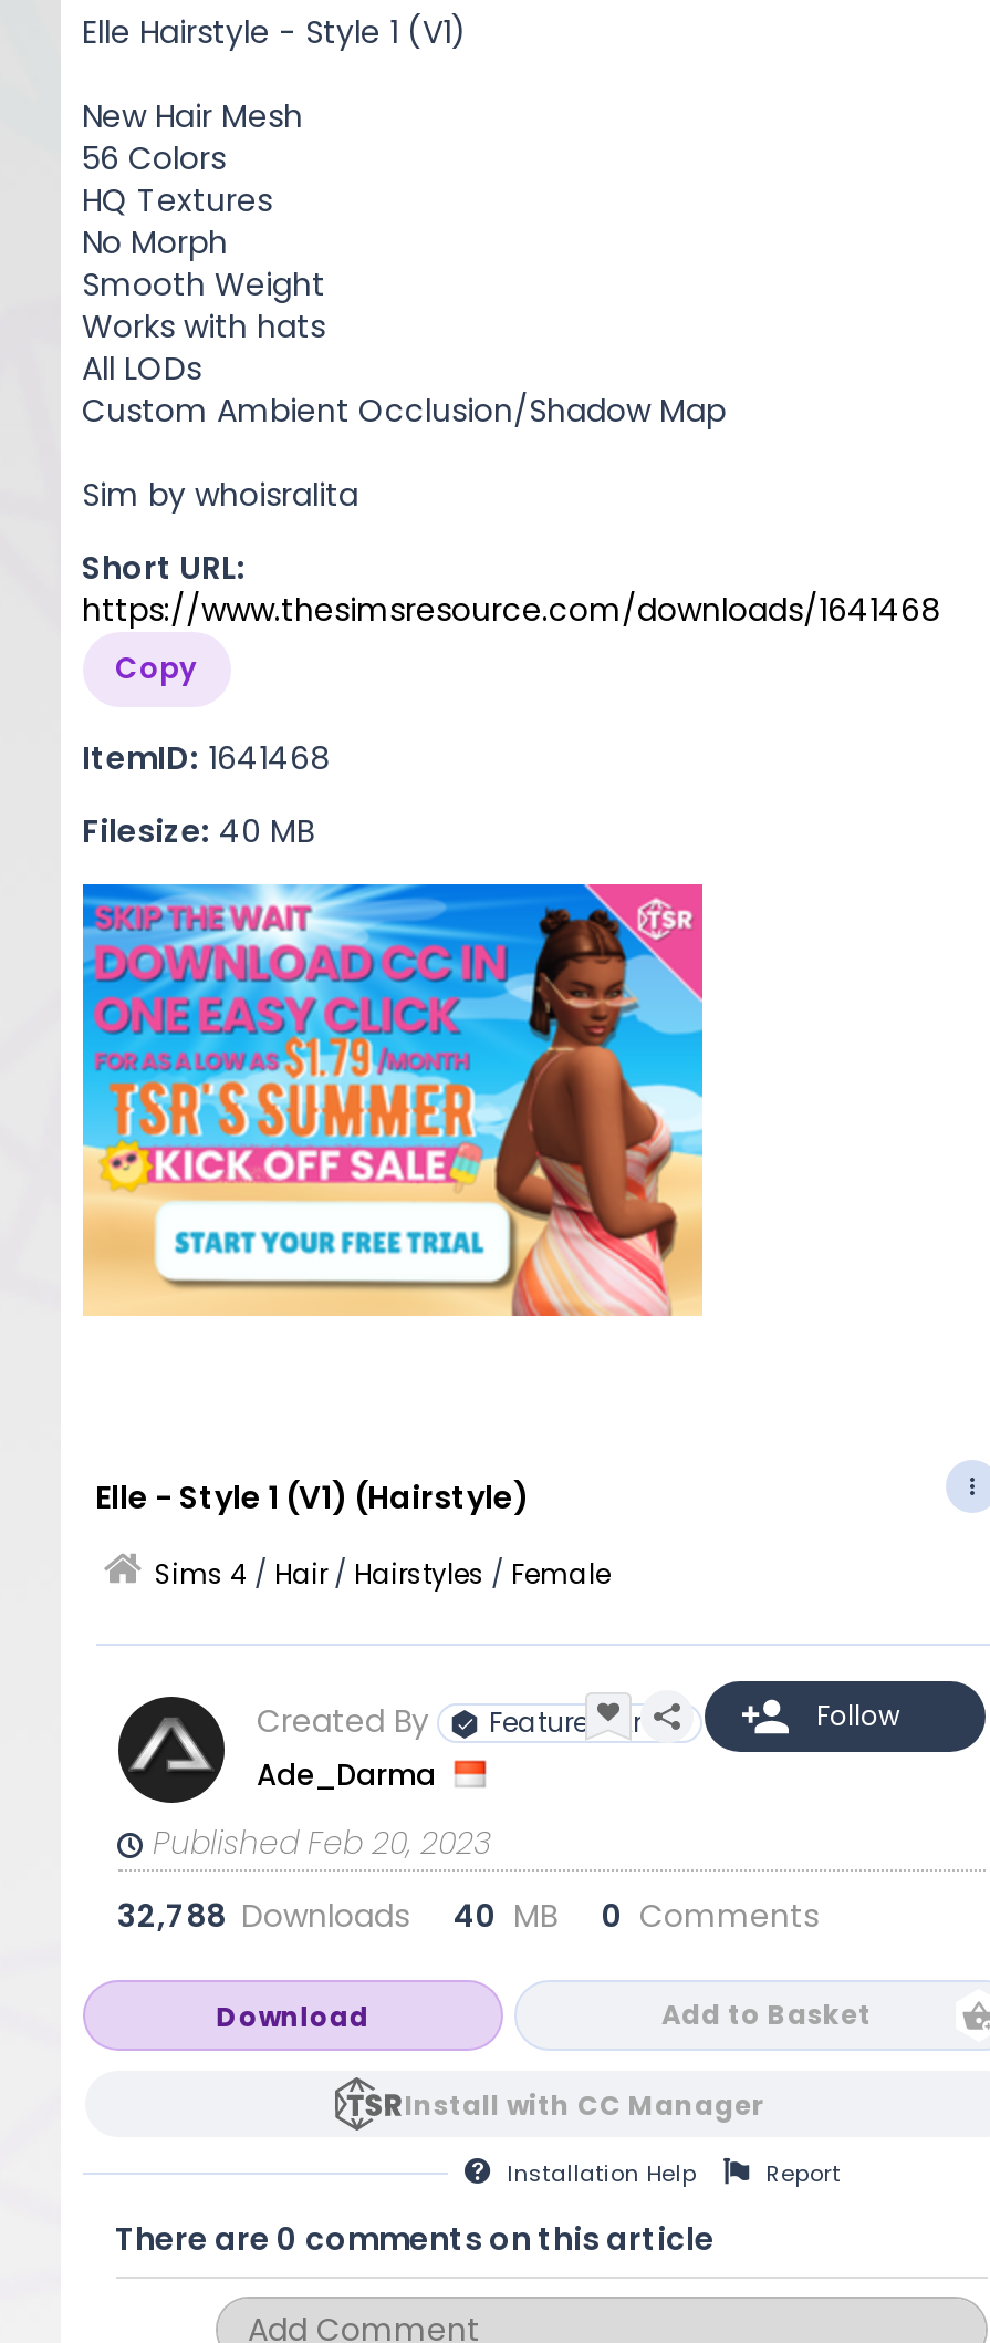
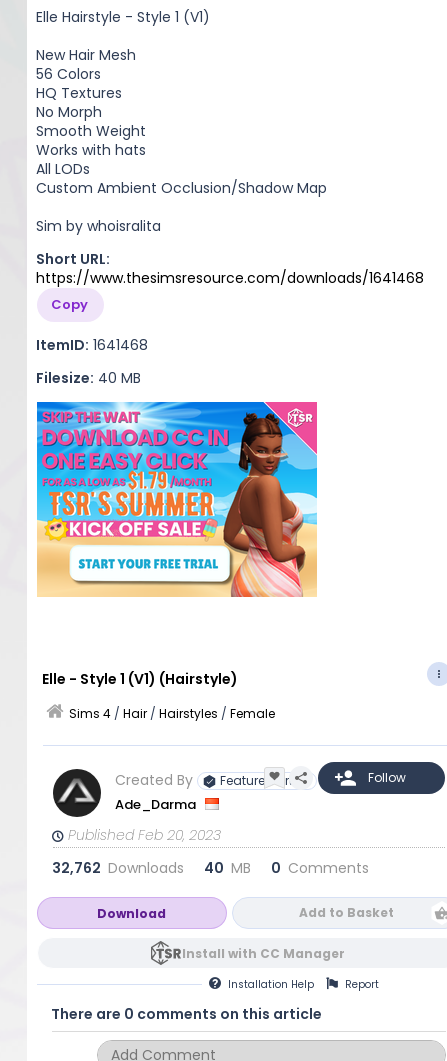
[117,1893,819,1937] 32,788 Downloads 40 MB 0 Comments -> [52,858,369,878] 32,762 Downloads 40 MB 0 Comments

